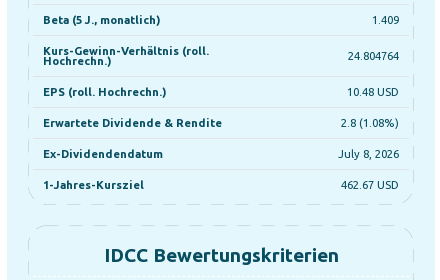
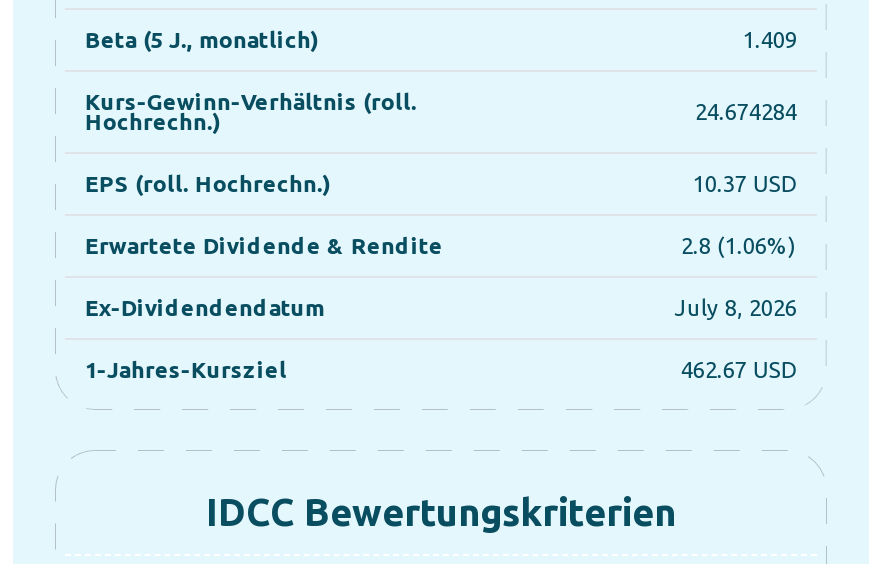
[348,49,399,62] 24.804764 -> [695,98,797,124] 24.674284
[347,85,399,98] 10.48 USD -> [693,170,797,196] 10.37 USD
[341,116,399,129] 2.8 (1.08%) -> [681,232,797,258] 2.8 (1.06%)

